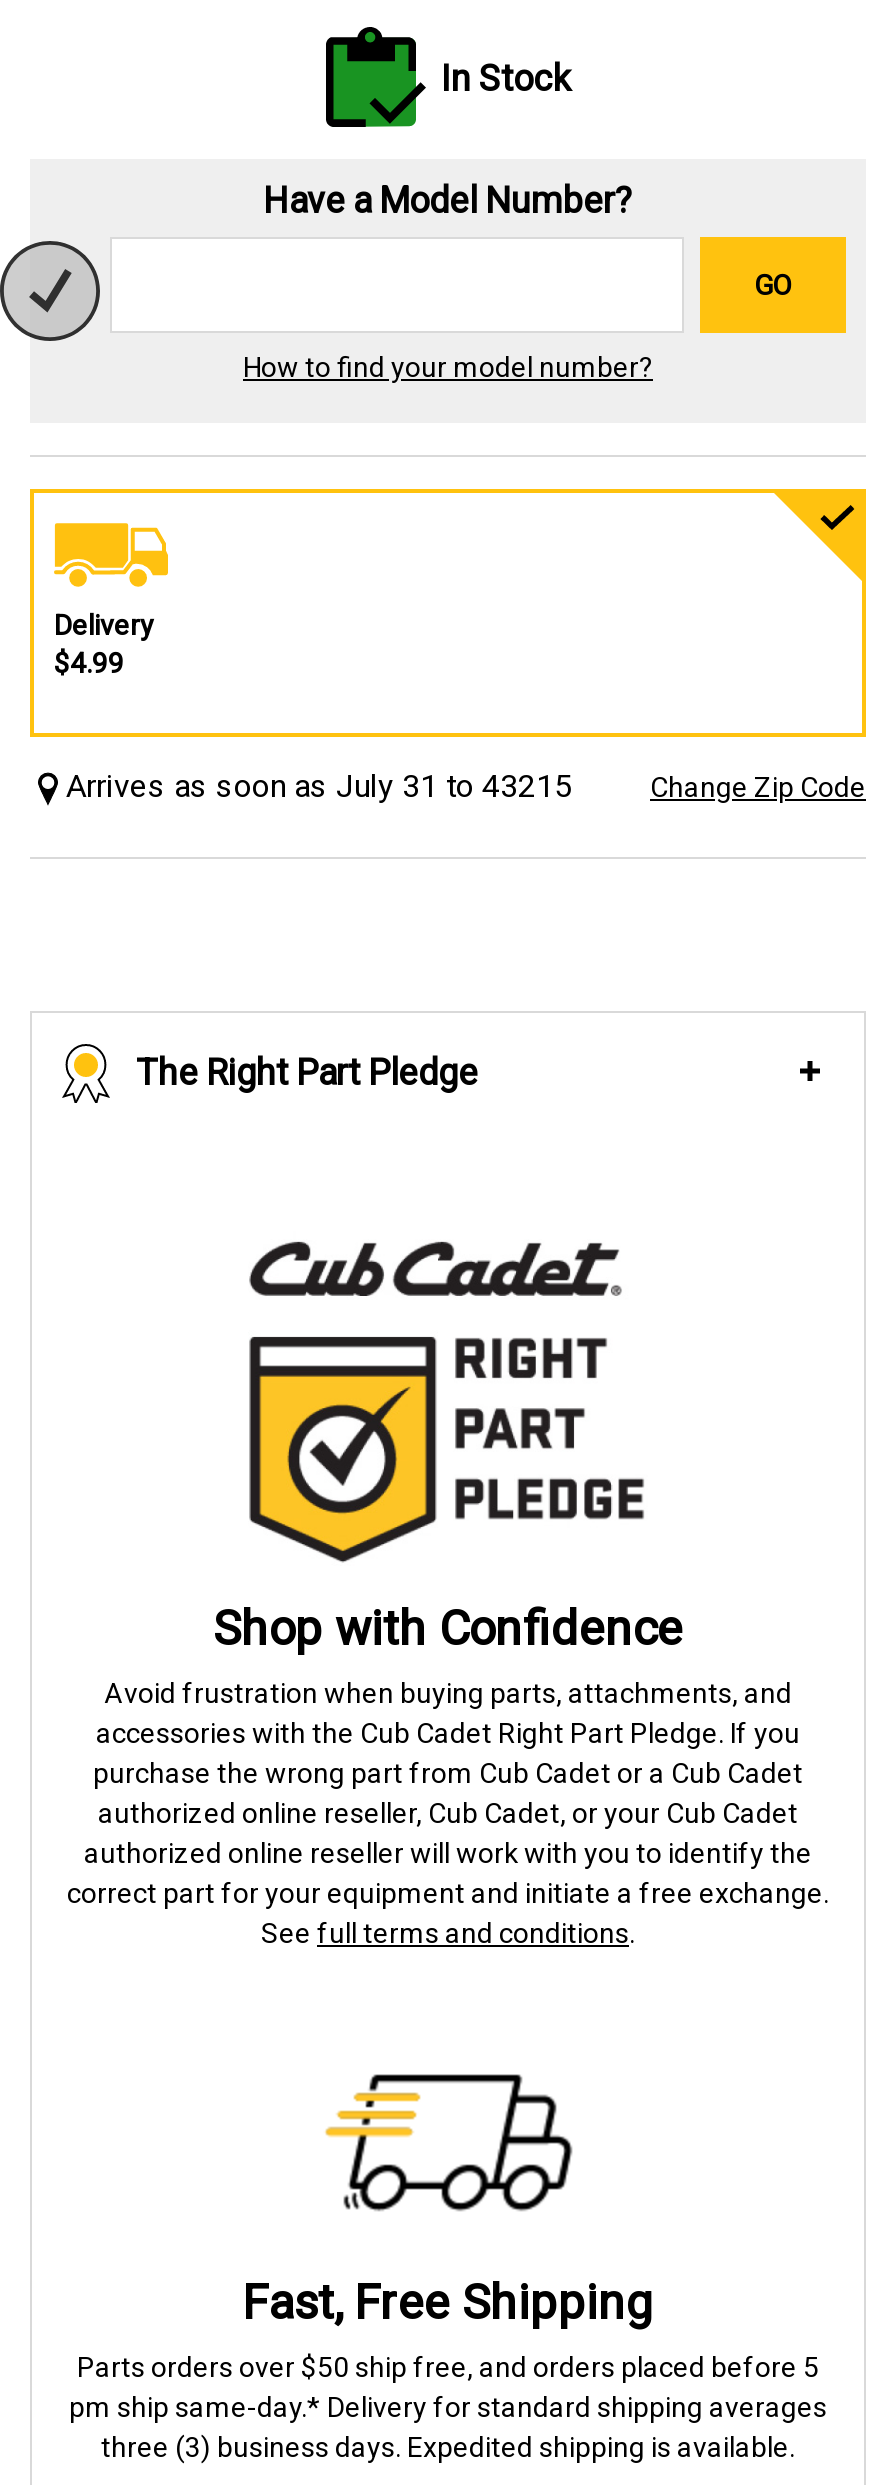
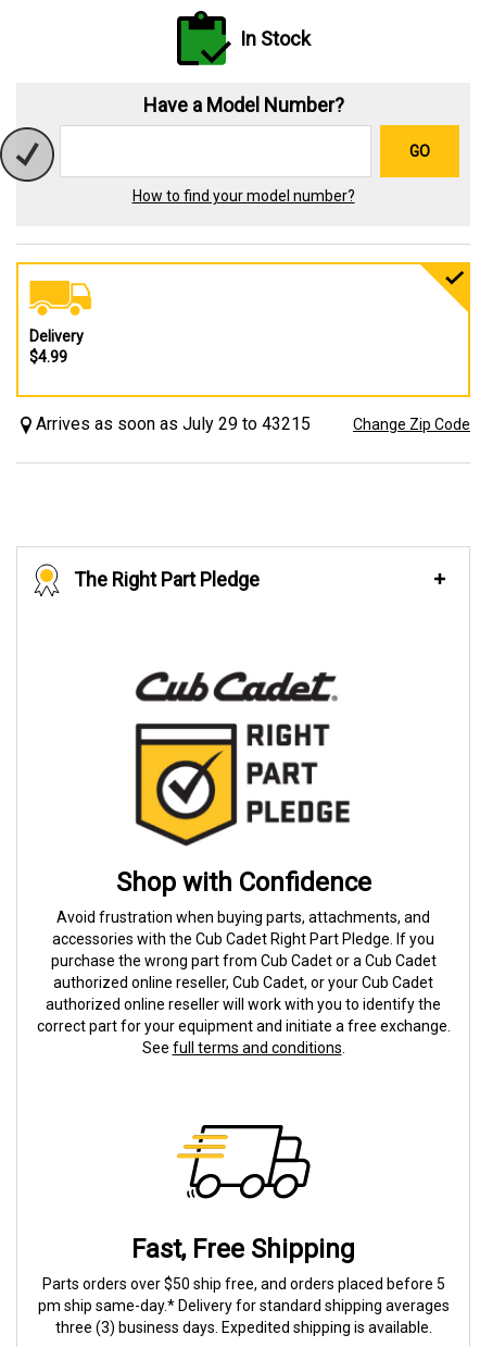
[66,767,572,805] Arrives as soon as July 31 to 43215 -> [36,413,311,434] Arrives as soon as July 29 to 43215

